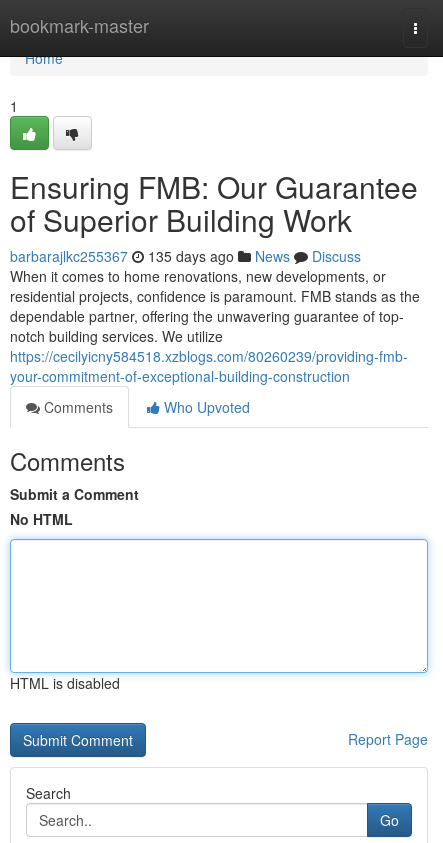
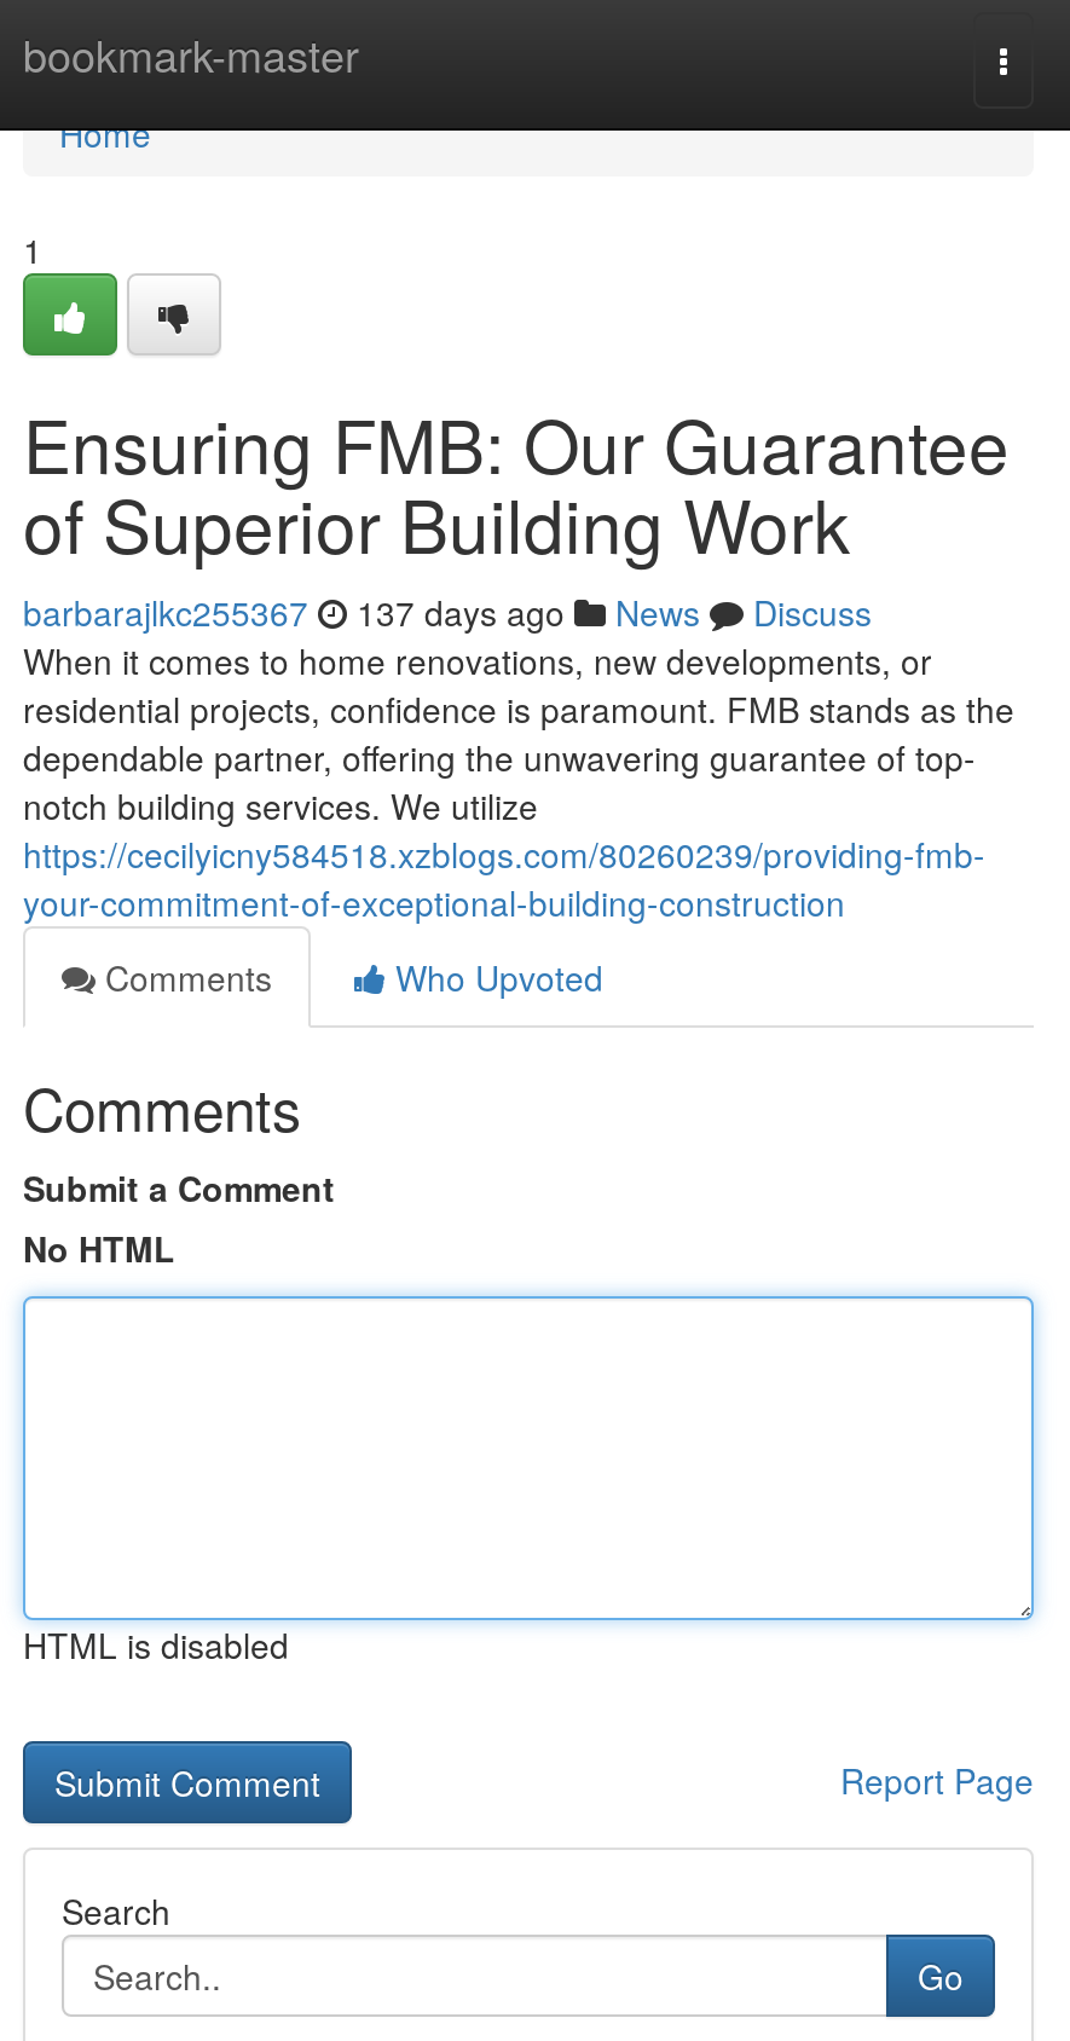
[10,246,361,266] barbarajlkc255367 135 days ago News Discuss -> [23,588,872,636] barbarajlkc255367 137 days ago News Discuss

